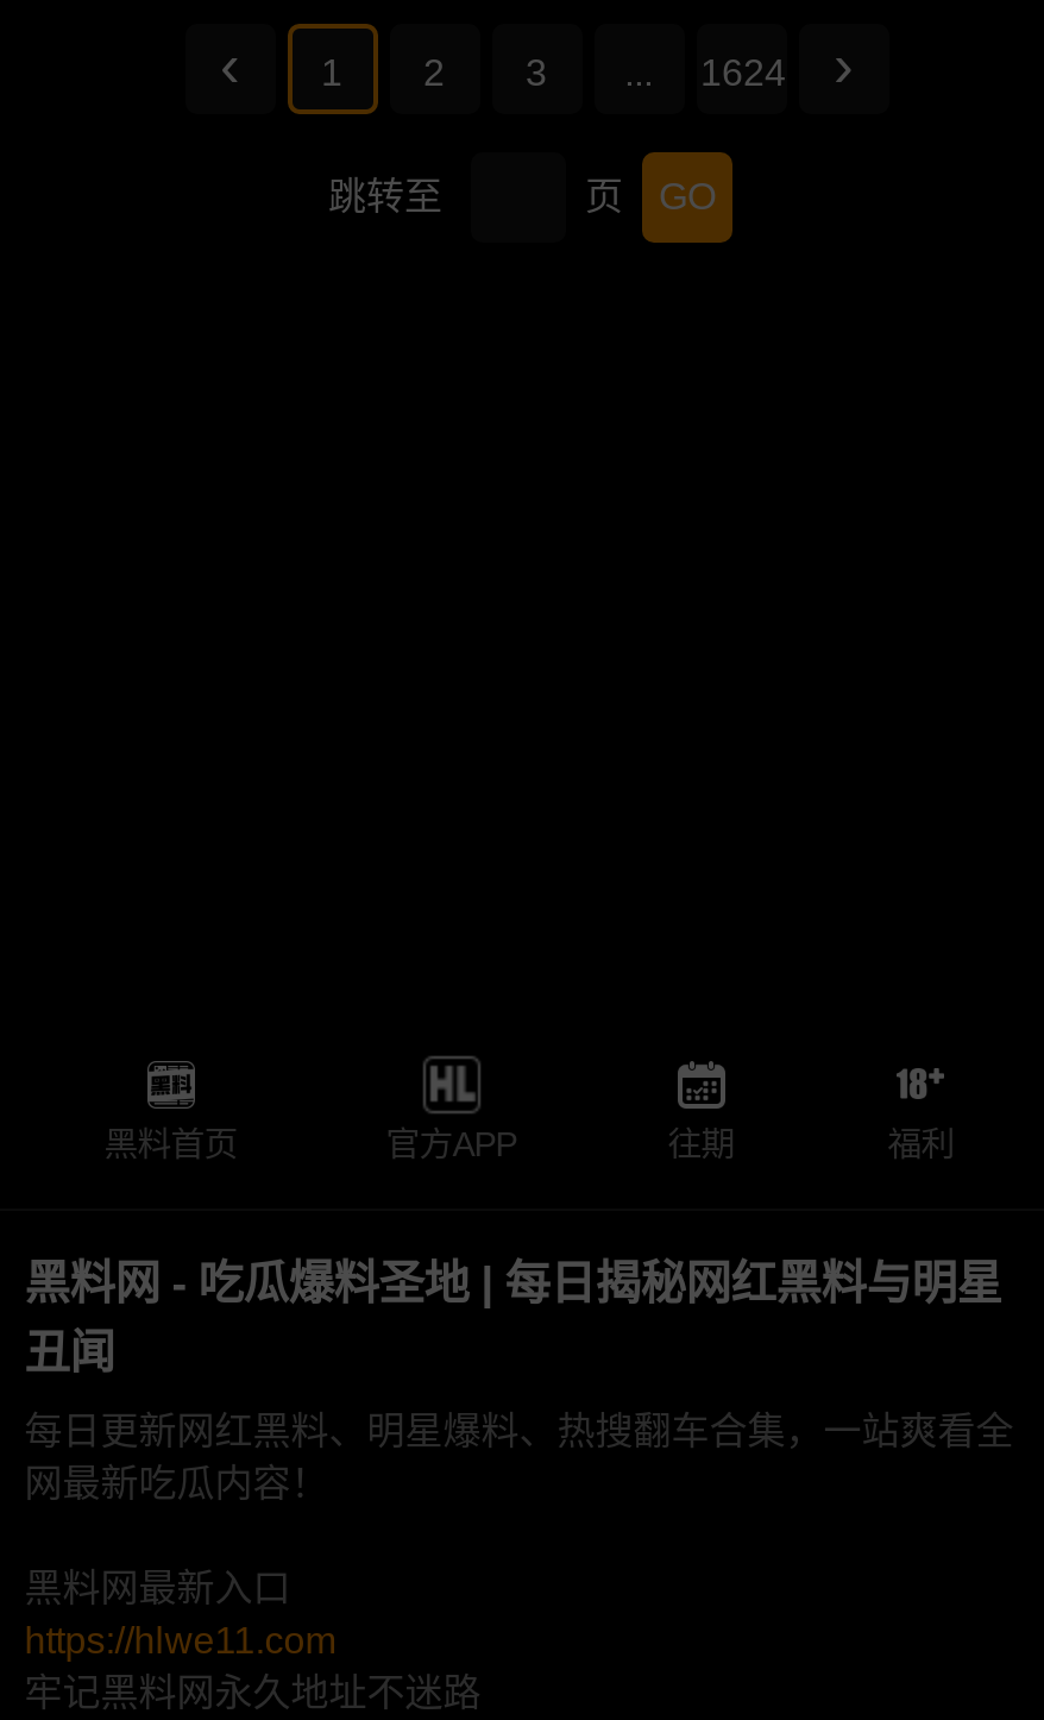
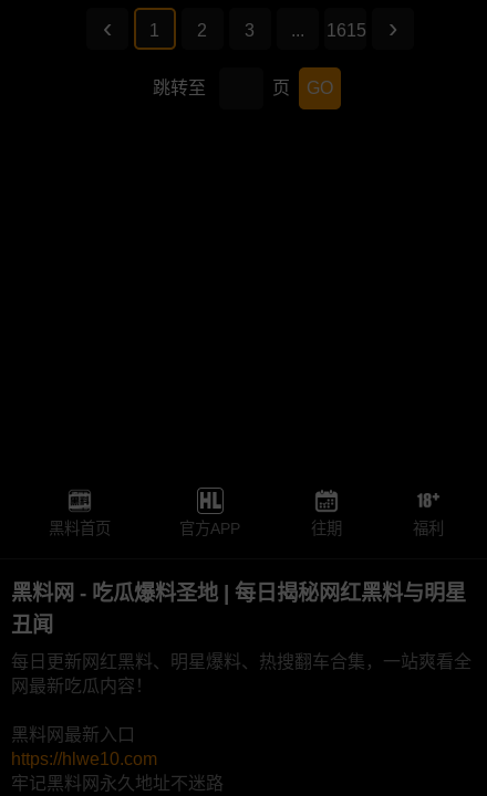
[700,53,786,93] 1624 -> [326,21,366,40] 1615
[24,1621,336,1661] https://hlwe11.com -> [11,750,157,769] https://hlwe10.com

